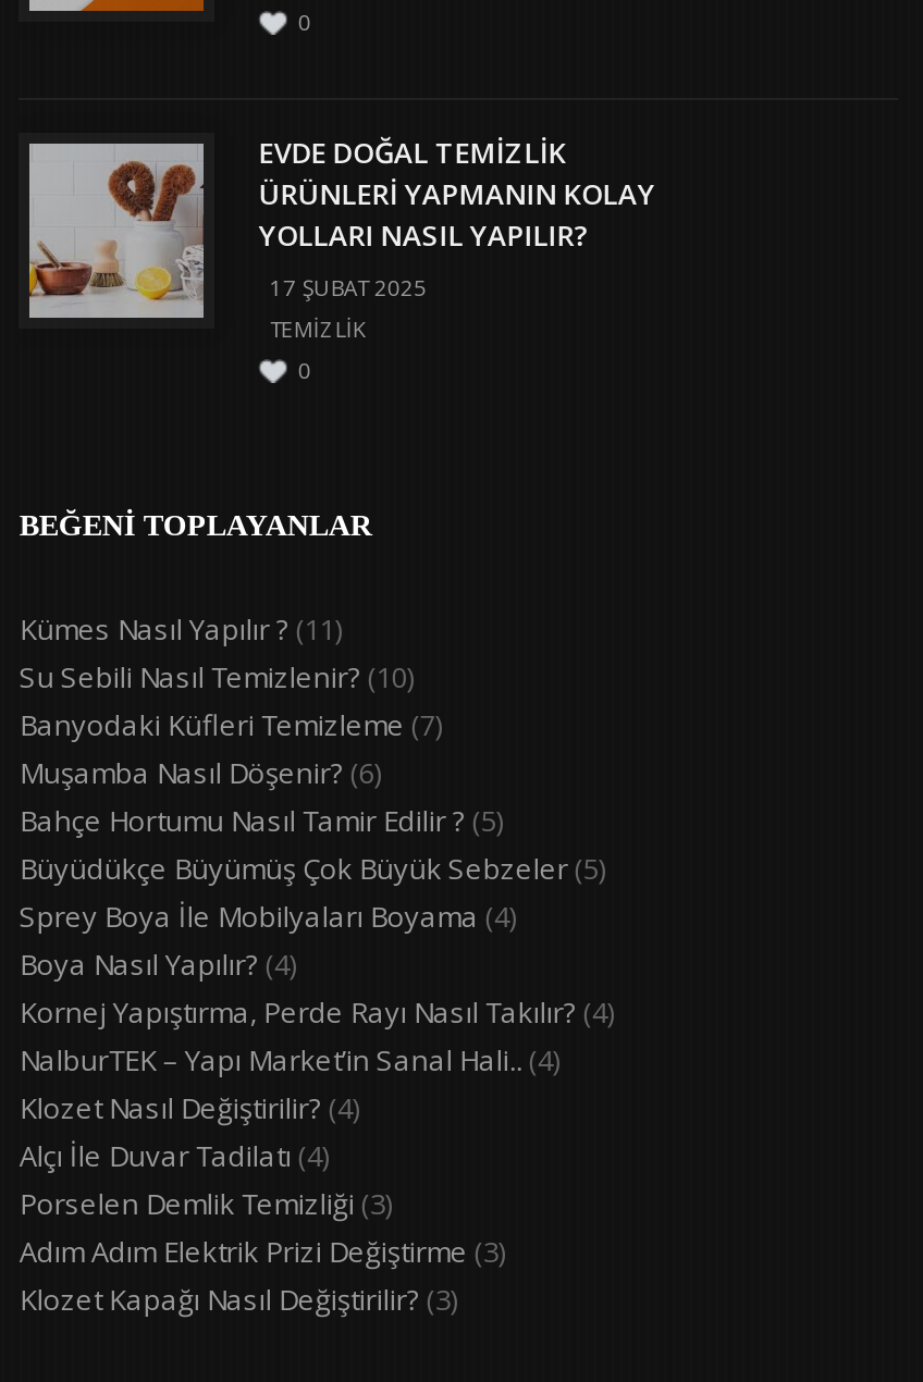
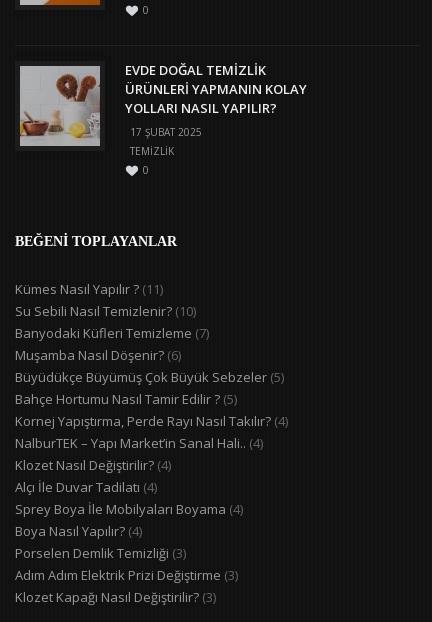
moved [19,802,503,841] -> [15,390,237,408]: Bahçe Hortumu Nasıl Tamir Edilir ? (5)
moved [19,850,605,889] -> [15,368,284,386]: Büyüdükçe Büyümüş Çok Büyük Sebzeler (5)
moved [19,898,516,985] -> [15,500,243,540]: Sprey Boya İle Mobilyaları Boyama (4) | Boya Nasıl Yapılır? (4)
moved [19,993,614,1176] -> [15,412,288,496]: Kornej Yapıştırma, Perde Rayı Nasıl Takılır? (4) | NalburTEK – Yapı Market’in Sanal Hali.. (4) | Klozet Nasıl Değiştirilir? (4) | Alçı İle Duvar Tadilatı (4)

